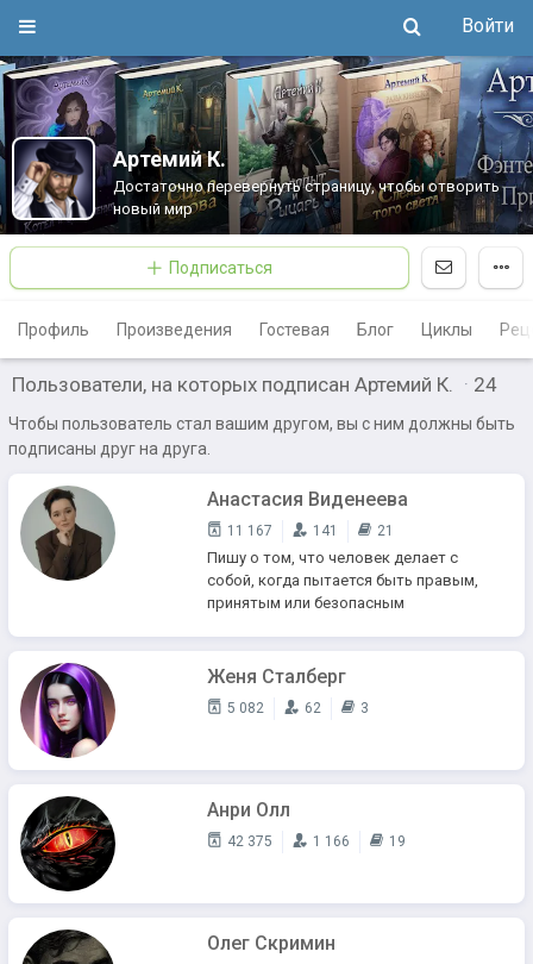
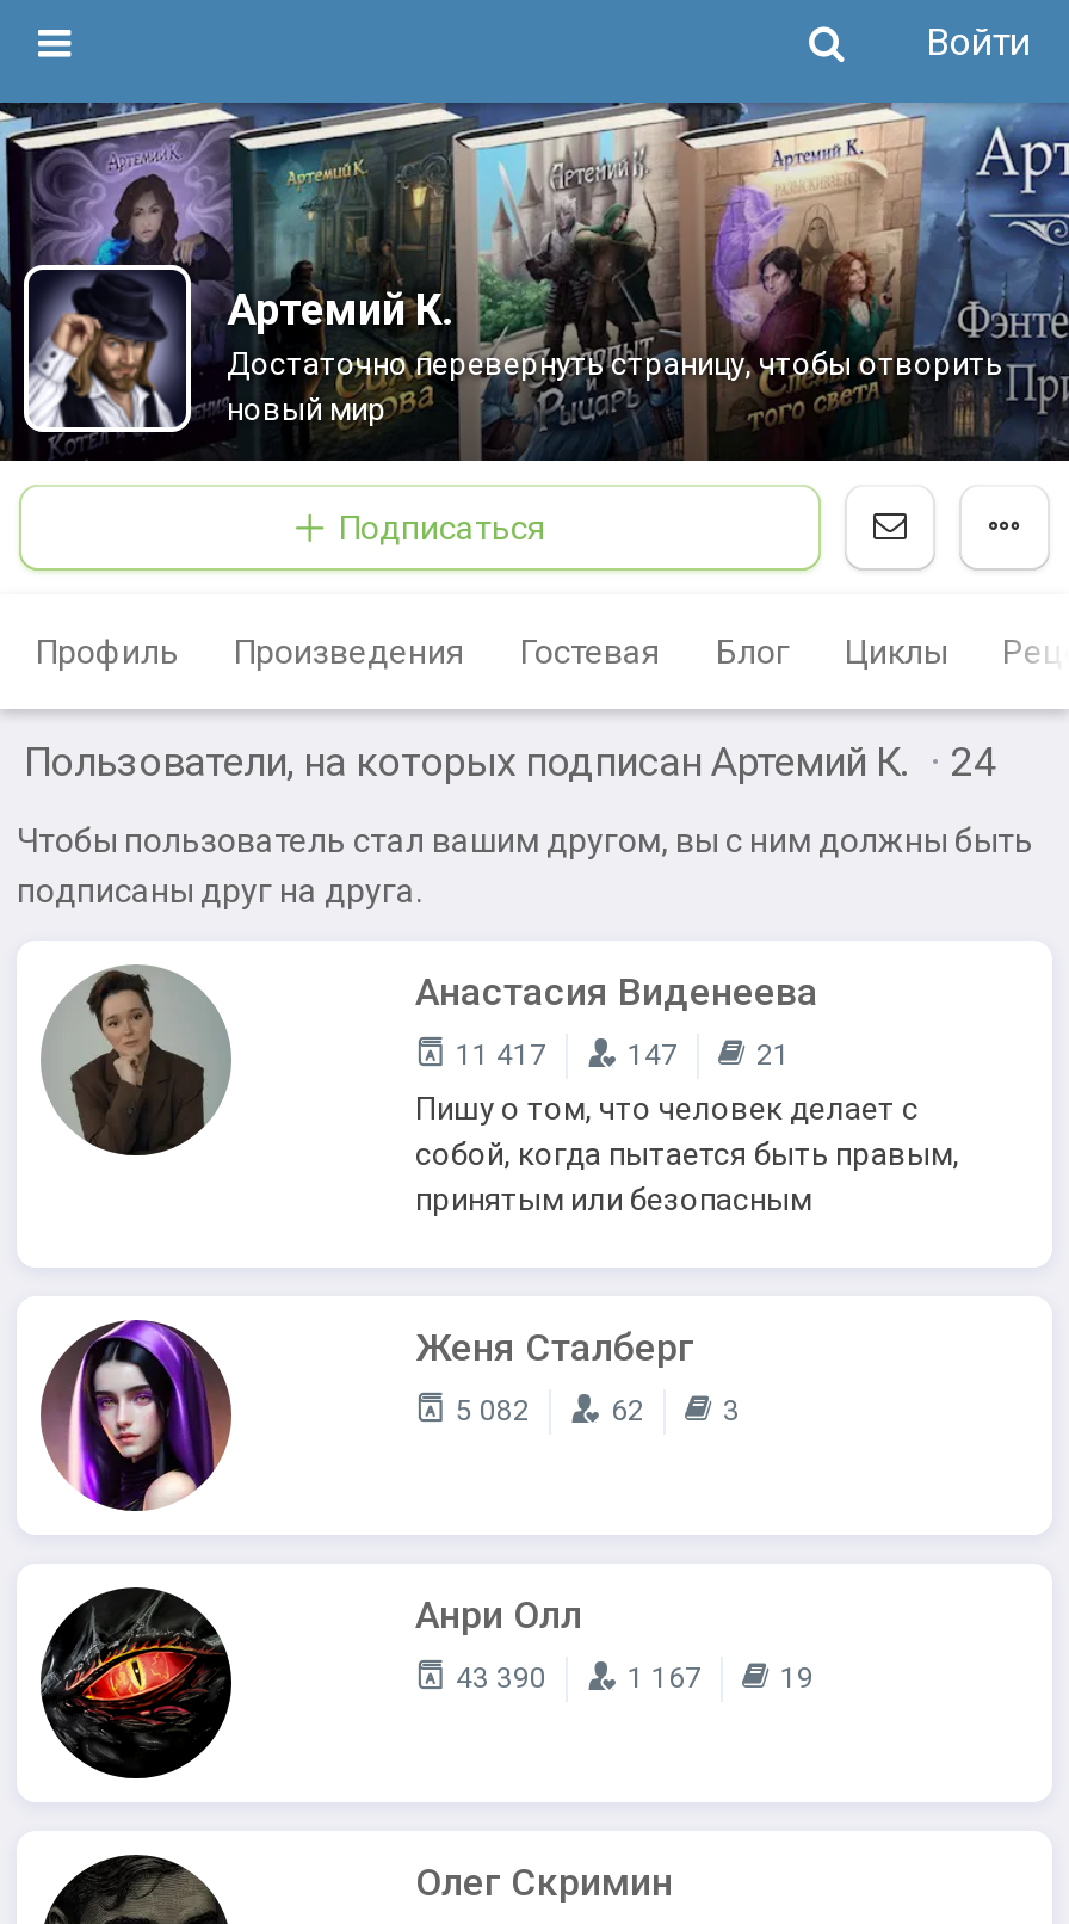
[224,522,276,539] 11 167 -> [449,1038,554,1072] 11 417
[309,522,341,539] 141 -> [620,1038,685,1072] 147
[224,833,276,850] 42 375 -> [449,1661,554,1695] 43 390
[309,833,353,850] 1 166 -> [620,1661,709,1695] 1 167

